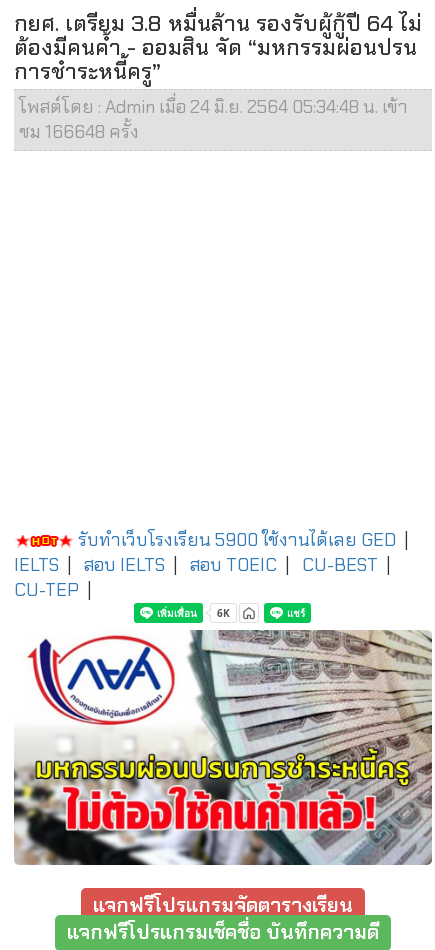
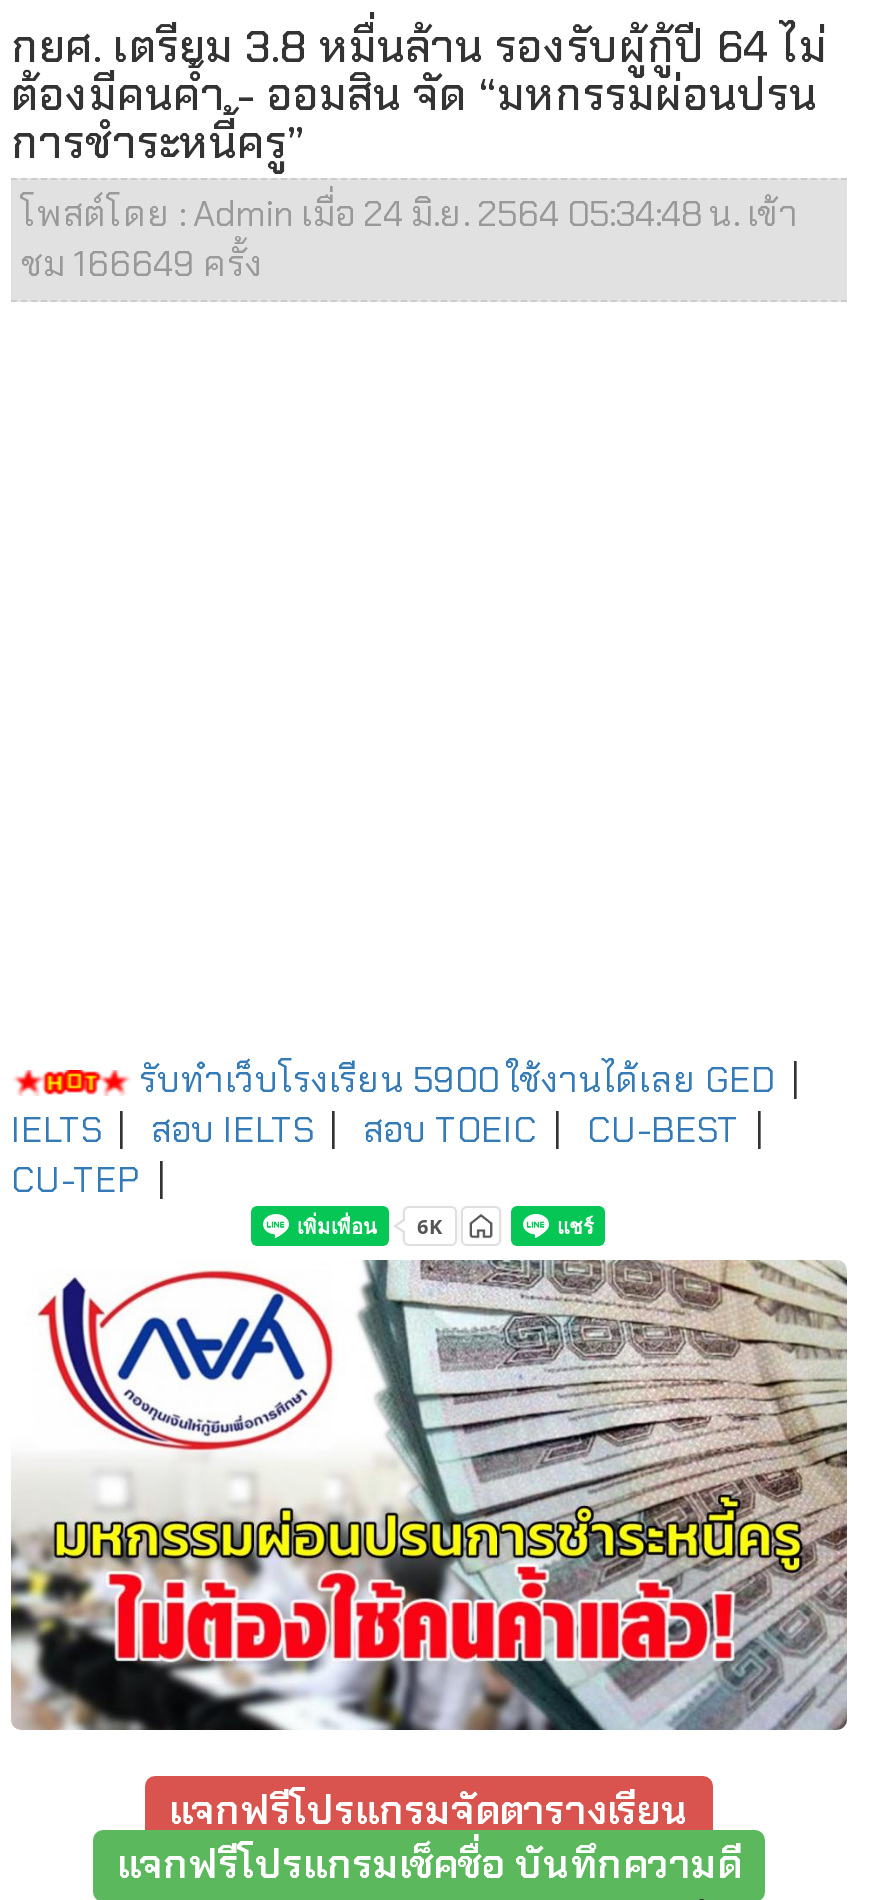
[19,120,139,144] ชม 166648 ครั้ง -> [21,240,263,288] ชม 166649 ครั้ง

